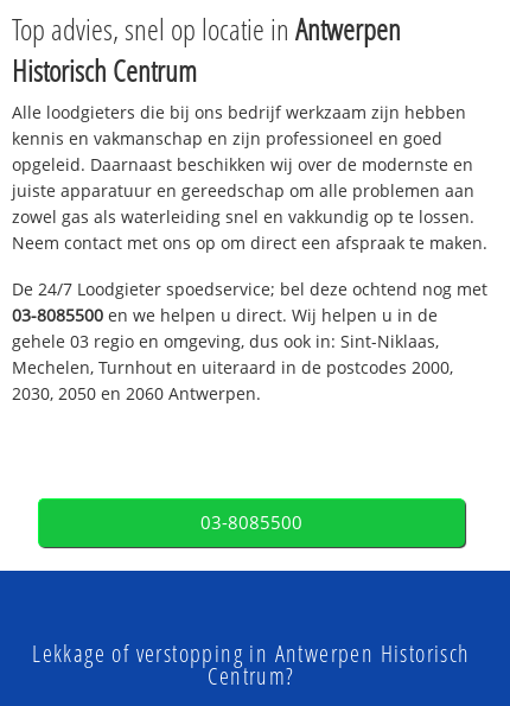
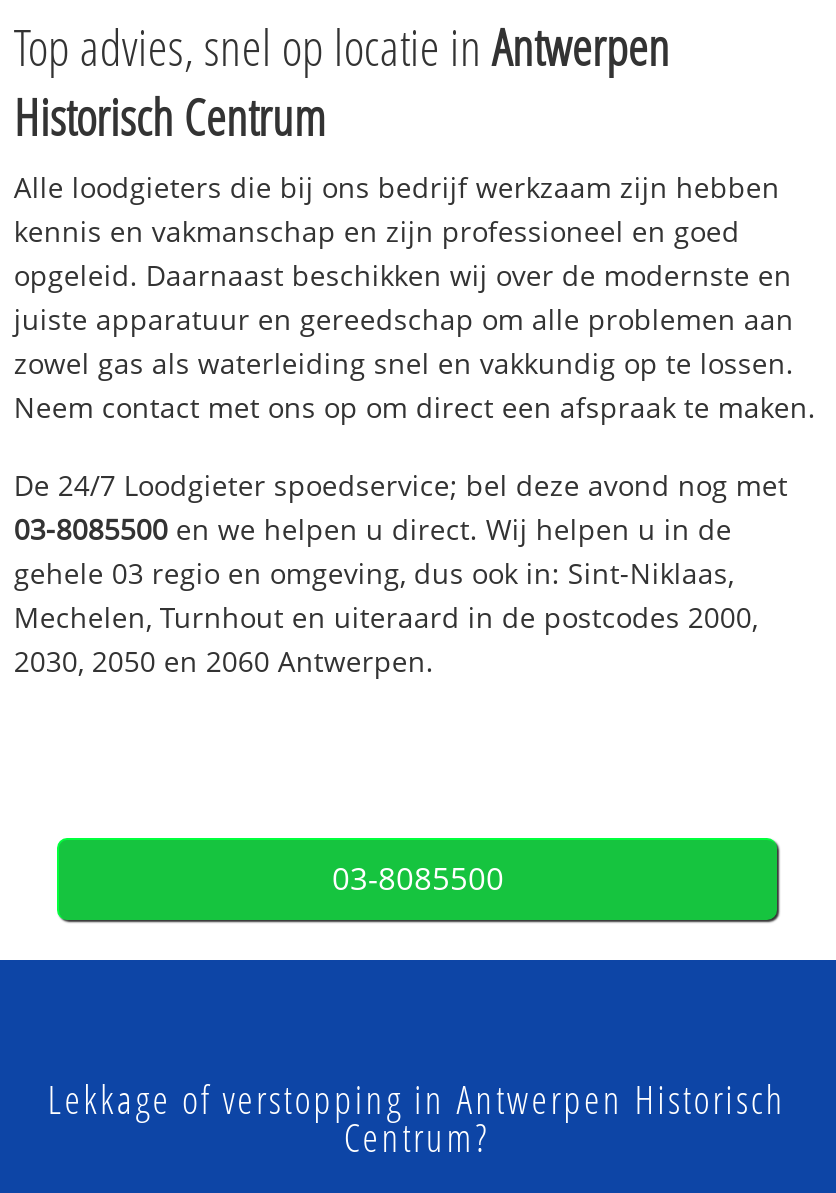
[12,278,488,301] De 24/7 Loodgieter spoedservice; bel deze ochtend nog met -> [14,467,788,505] De 24/7 Loodgieter spoedservice; bel deze avond nog met

